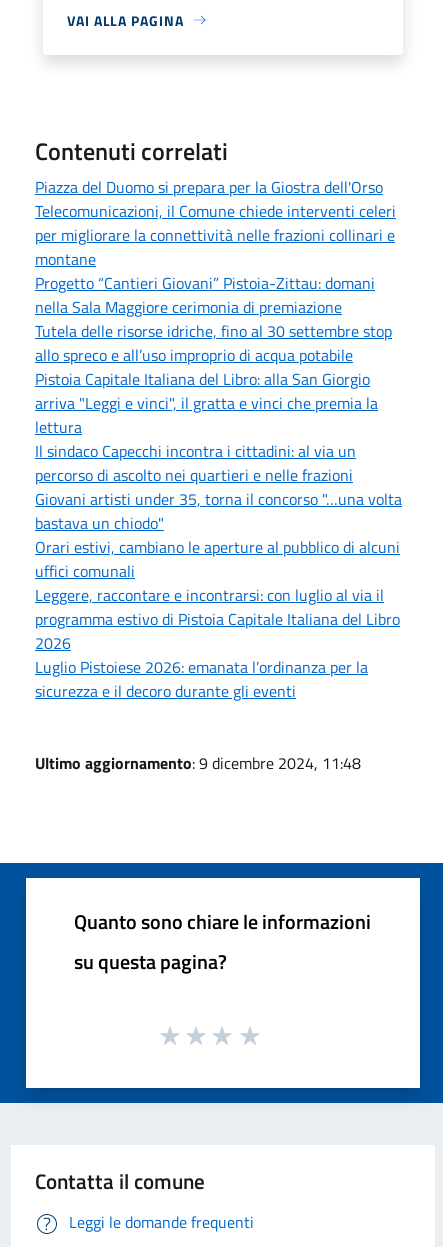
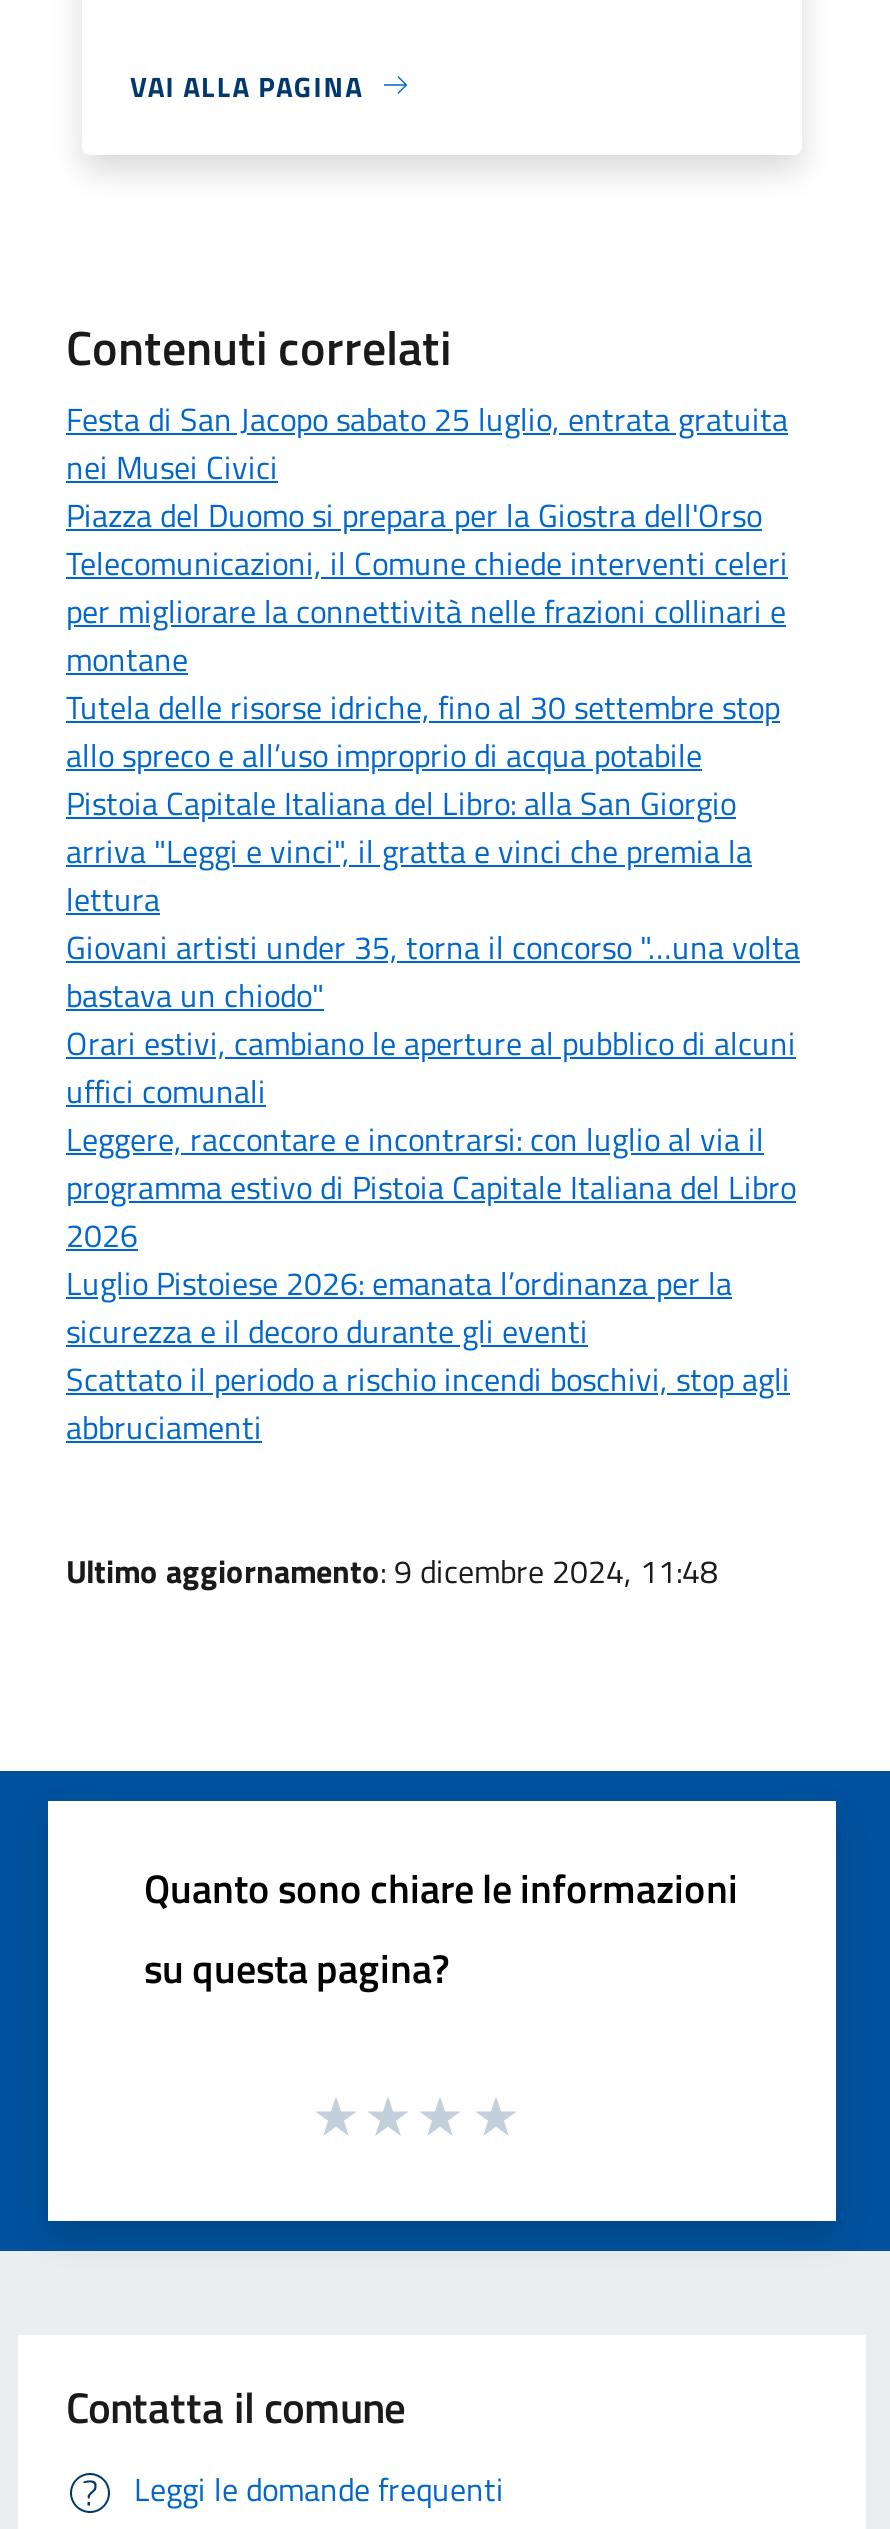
none -> [66,394,788,490] Festa di San Jacopo sabato 25 luglio, entrata gratuita | nei Musei Civici
moved [35,175,396,271] -> [66,490,788,682]: Piazza del Duomo si prepara per la Giostra dell'Orso | Telecomunicazioni, il Comune chiede interventi celeri | per migliorare la connettività nelle frazioni collinari e | montane
[35,271,375,319] Progetto “Cantieri Giovani” Pistoia-Zittau: domani | nella Sala Maggiore cerimonia di premiazione -> none
[35,439,356,487] Il sindaco Capecchi incontra i cittadini: al via un | percorso di ascolto nei quartieri e nelle frazioni -> none
moved [35,487,402,703] -> [66,922,800,1354]: Giovani artisti under 35, torna il concorso "…una volta | bastava un chiodo" | Orari estivi, cambiano le aperture al pubblico di alcuni | ... | Luglio Pistoiese 2026: emanata l’ordinanza per la | sicurezza e il decoro durante gli eventi
none -> [66,1354,790,1450] Scattato il periodo a rischio incendi boschivi, stop agli | abbruciamenti

